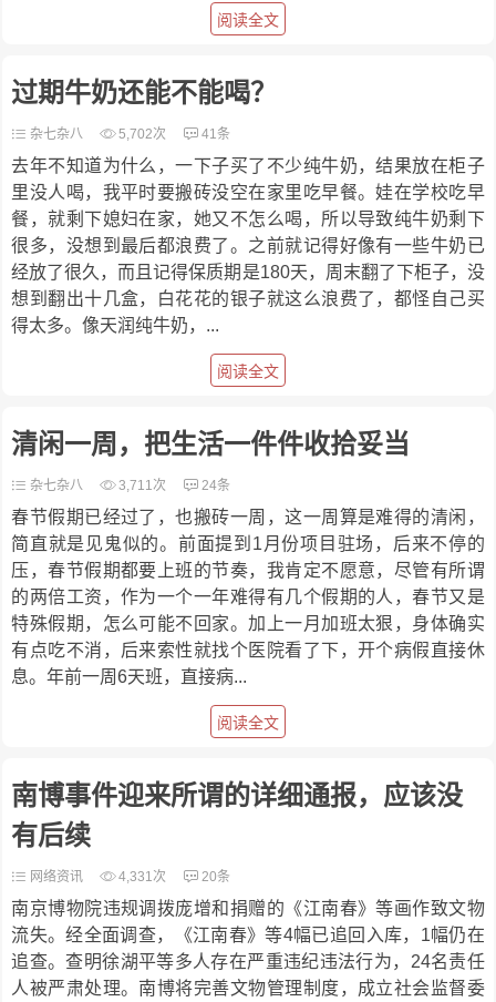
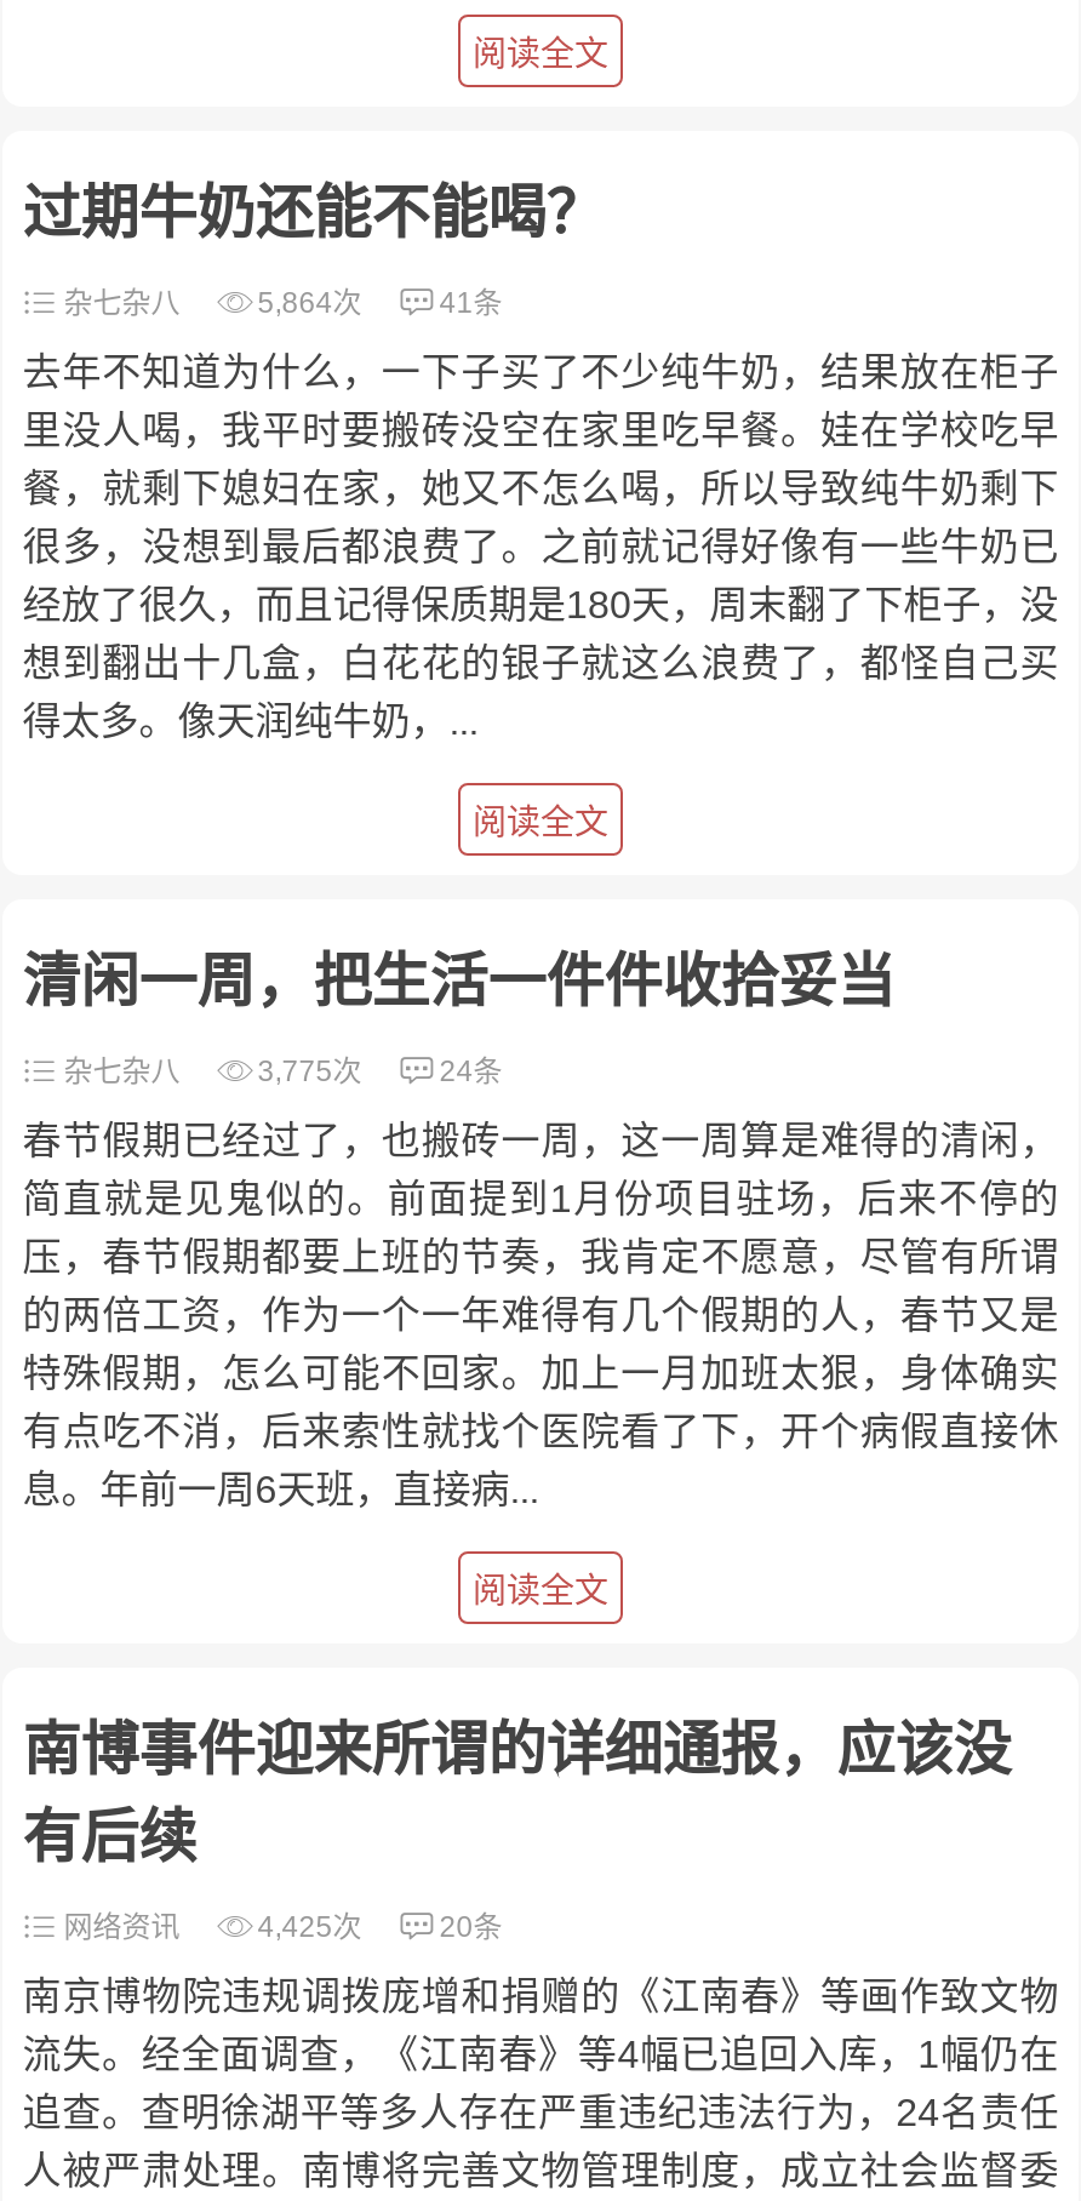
[119,126,166,142] 5,702次 -> [257,286,362,320] 5,864次
[119,478,166,493] 3,711次 -> [257,1054,362,1088] 3,775次
[119,869,166,885] 4,331次 -> [257,1910,362,1944] 4,425次

